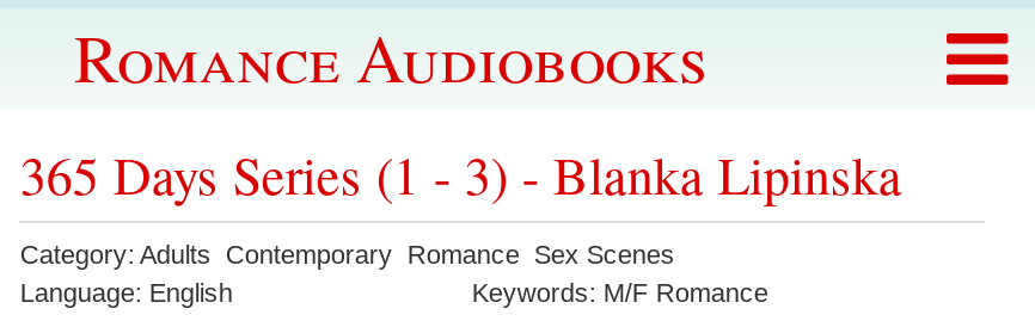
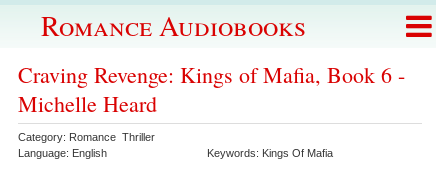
[20,140,902,269] 365 Days Series (1 - 3) - Blanka Lipinska | Category: Adults Contemporary Romance Sex Scenes -> [18,60,405,143] Craving Revenge: Kings of Mafia, Book 6 - | Michelle Heard | Category: Romance Thriller
[472,278,775,307] Keywords: M/F Romance -> [207,147,336,159] Keywords: Kings Of Mafia

